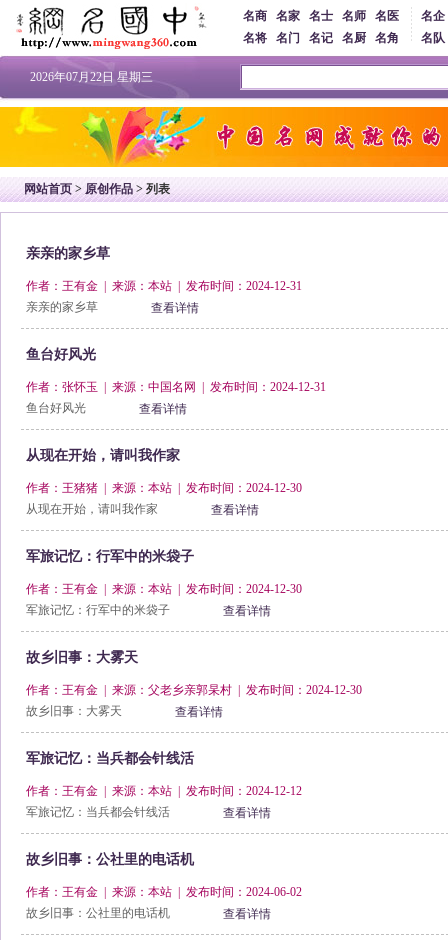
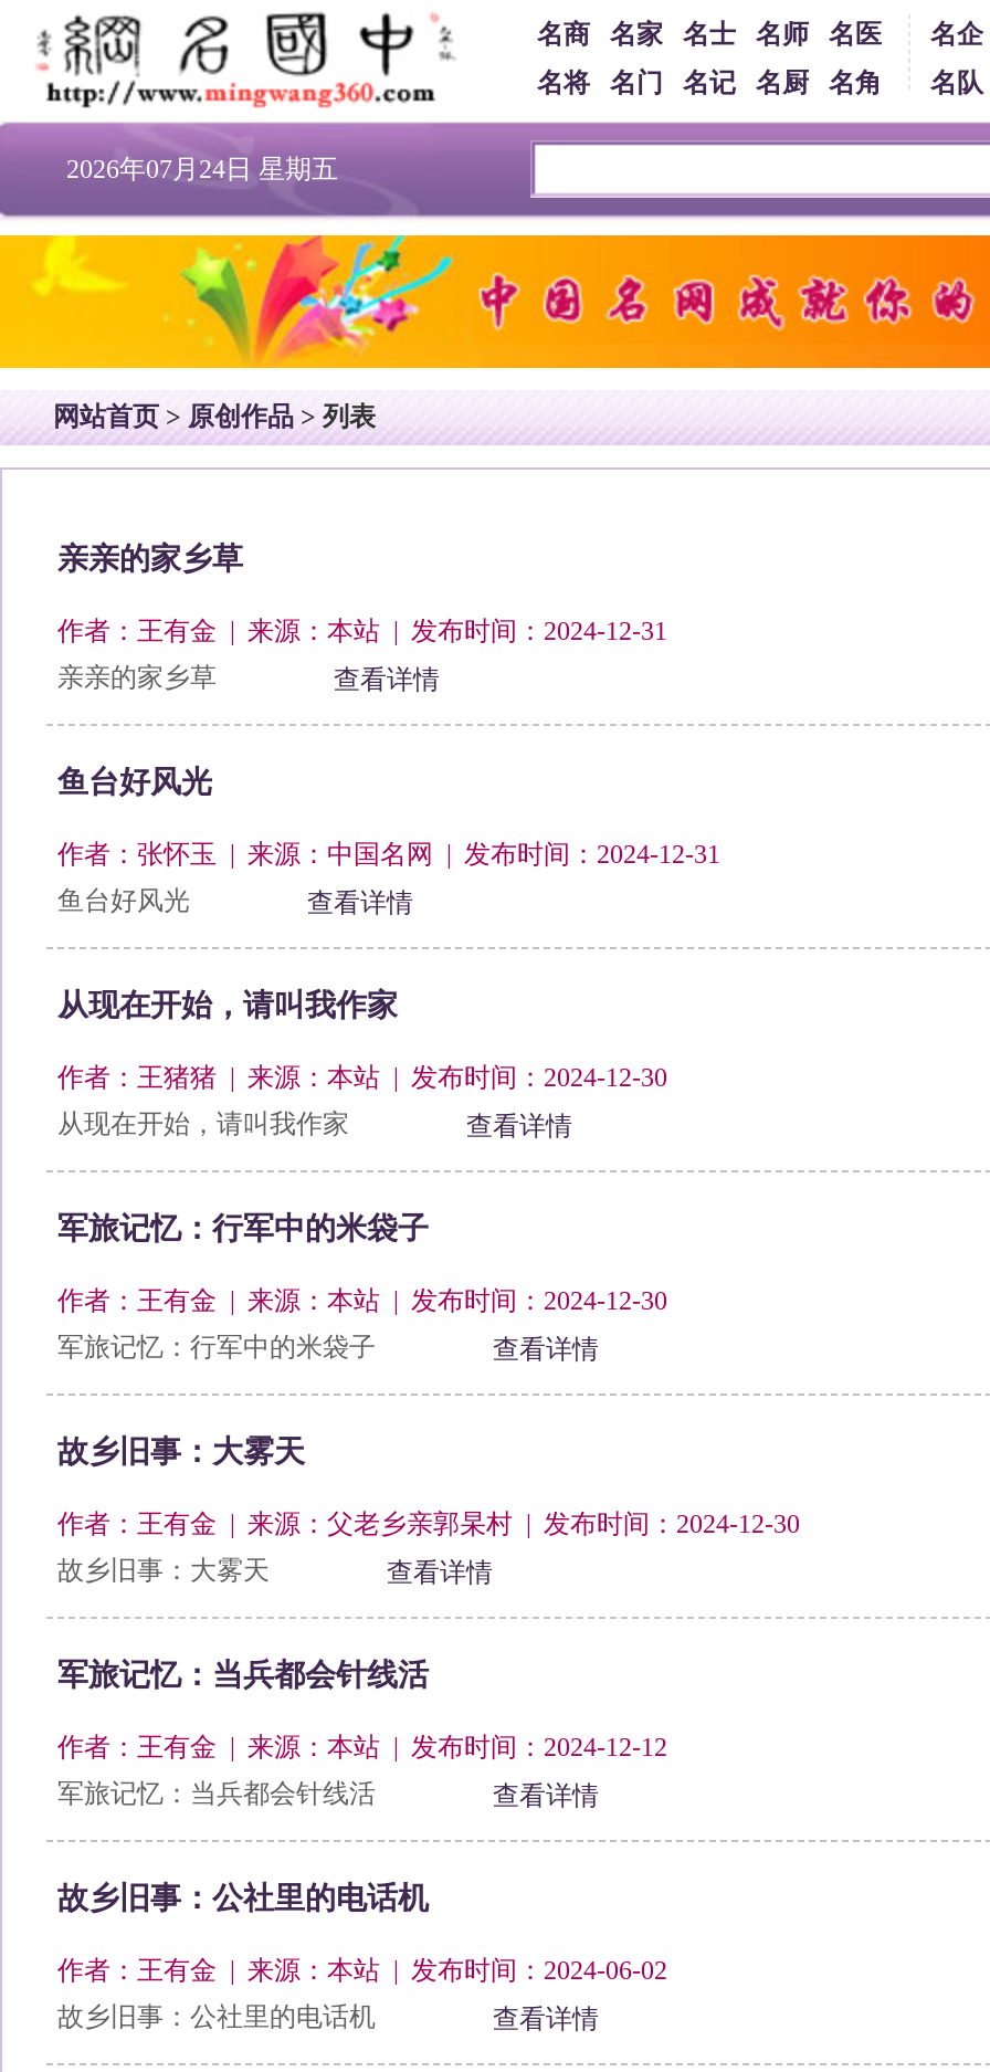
[30,70,153,84] 2026年07月22日 星期三 -> [66,154,338,185] 2026年07月24日 星期五

